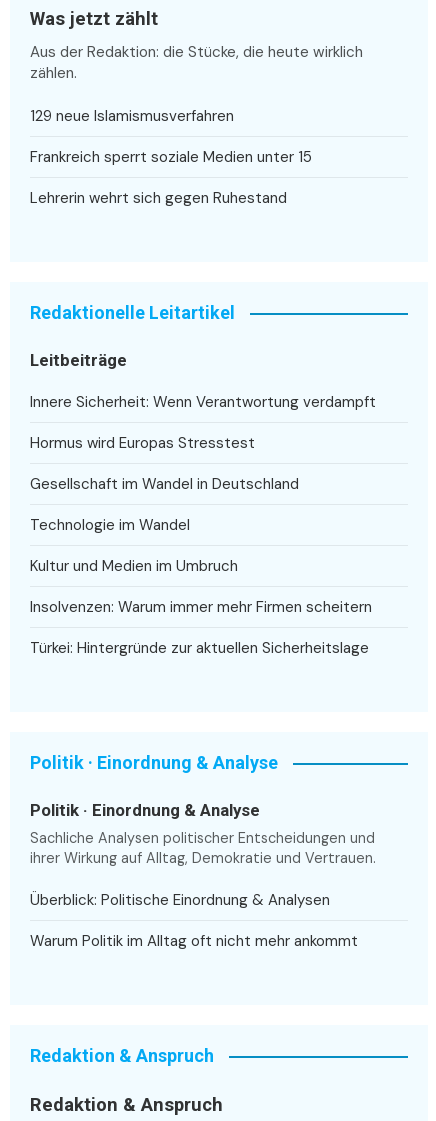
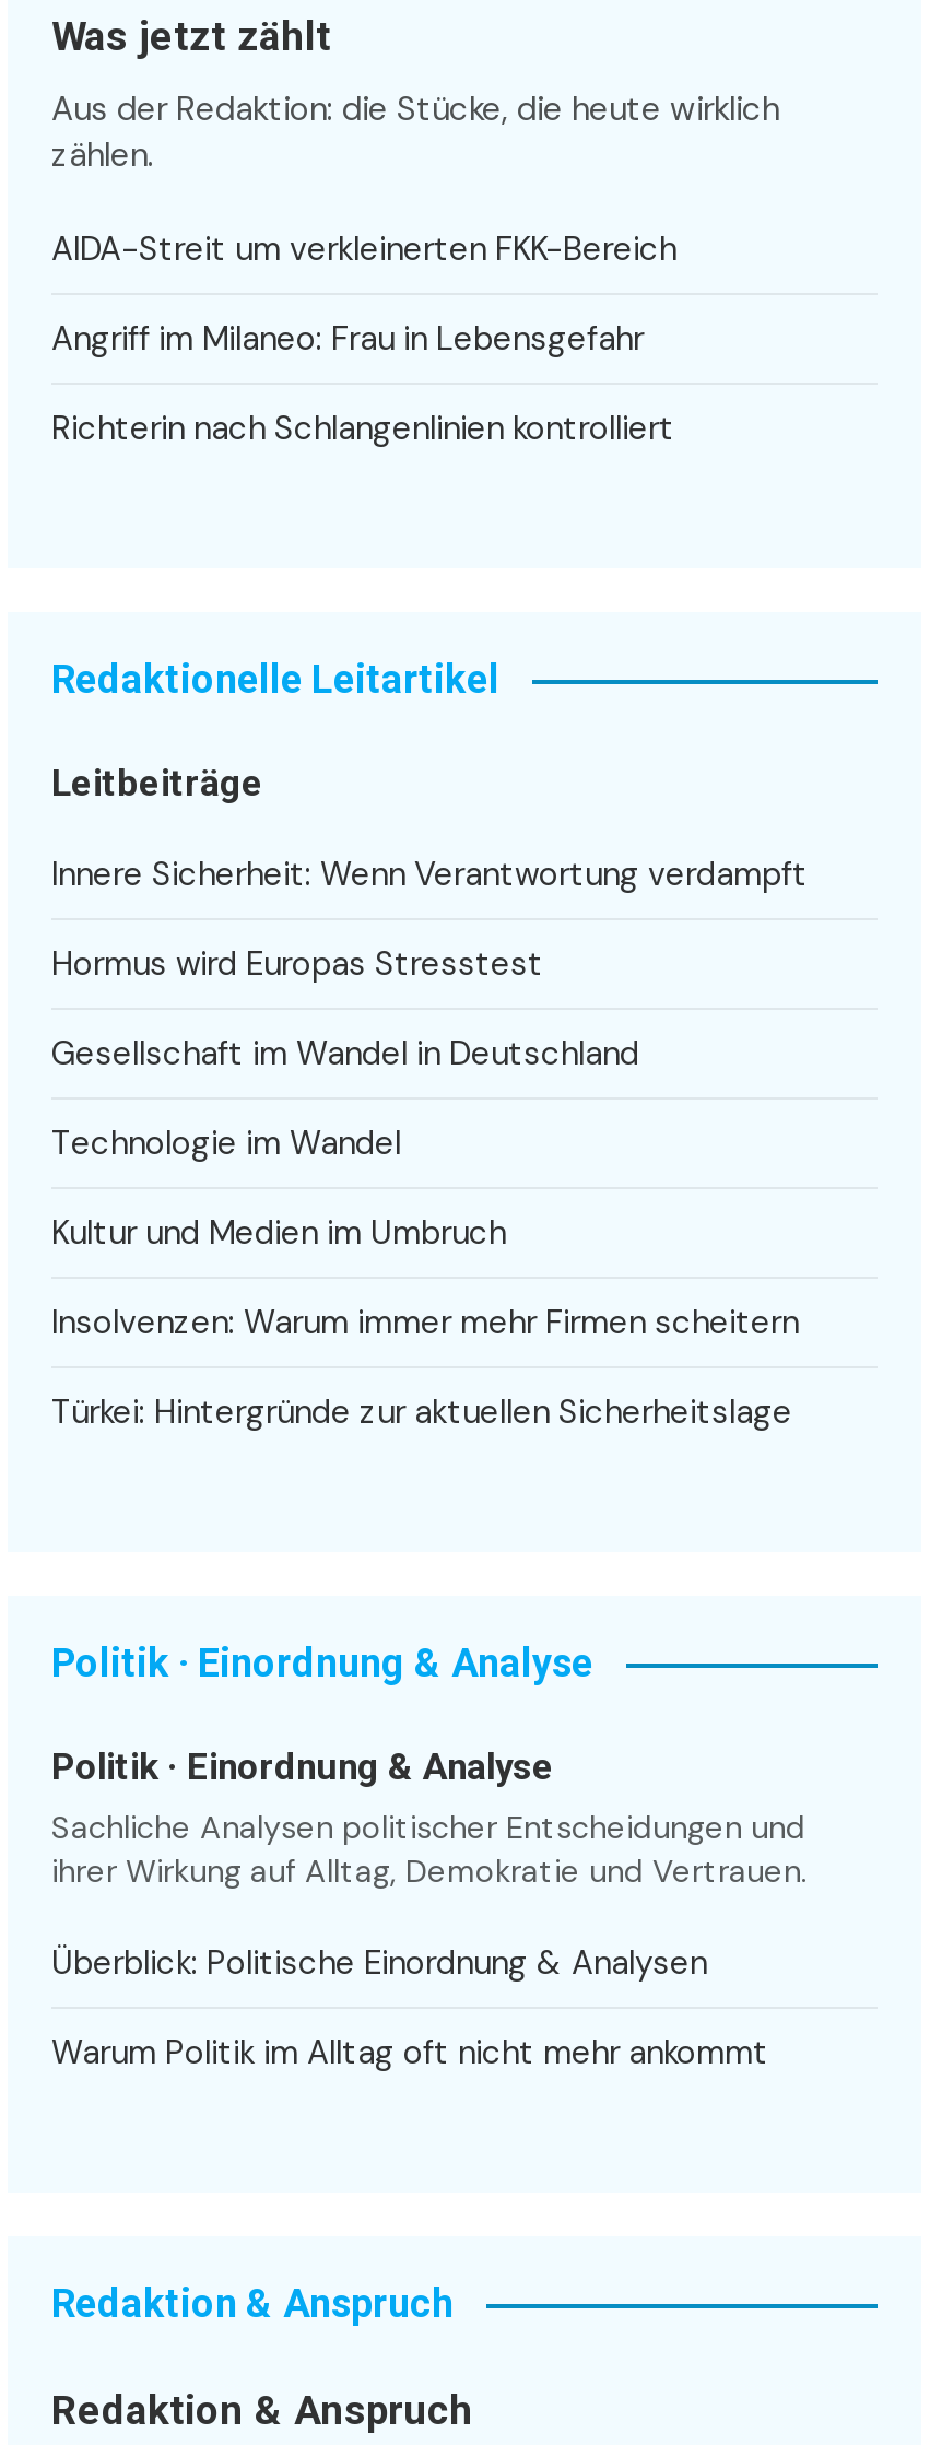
[30,106,234,126] 129 neue Islamismusverfahren -> [51,228,676,272] AIDA-Streit um verkleinerten FKK-Bereich
[30,147,312,167] Frankreich sperrt soziale Medien unter 15 -> [51,318,644,361] Angriff im Milaneo: Frau in Lebensgefahr
[30,188,287,208] Lehrerin wehrt sich gegen Ruhestand -> [51,407,674,451] Richterin nach Schlangenlinien kontrolliert

